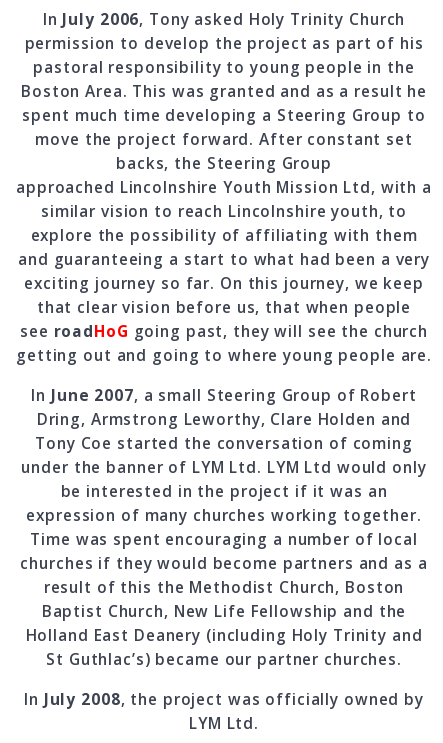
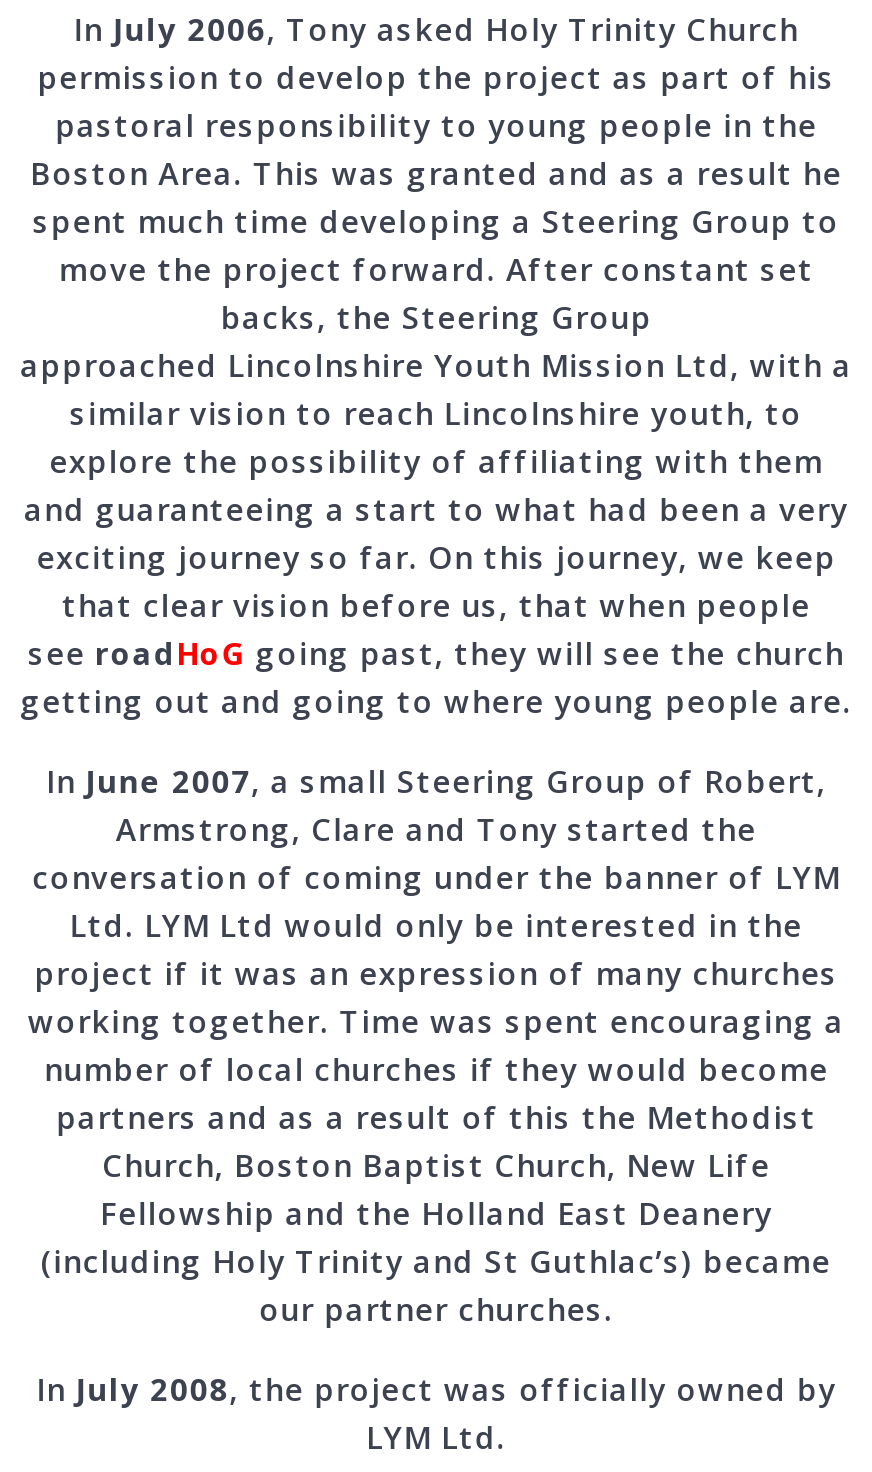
[20,385,428,670] In June 2007, a small Steering Group of Robert | Dring, Armstrong Leworthy, Clare Holden and | Tony Coe started the conversation of coming | under the banner of LYM Ltd. LYM Ltd would only | be interested in the project if it was an | expression of many churches working together. | Time was spent encouraging a number of local | churches if they would become partners and as a | result of this the Methodist Church, Boston | Baptist Church, New Life Fellowship and the | Holland East Deanery (including Holy Trinity and | St Guthlac’s) became our partner churches. -> [28,761,844,1331] In June 2007, a small Steering Group of Robert, | Armstrong, Clare and Tony started the | conversation of coming under the banner of LYM | Ltd. LYM Ltd would only be interested in the | project if it was an expression of many churches | working together. Time was spent encouraging a | number of local churches if they would become | partners and as a result of this the Methodist | Church, Boston Baptist Church, New Life | Fellowship and the Holland East Deanery | (including Holy Trinity and St Guthlac’s) became | our partner churches.

